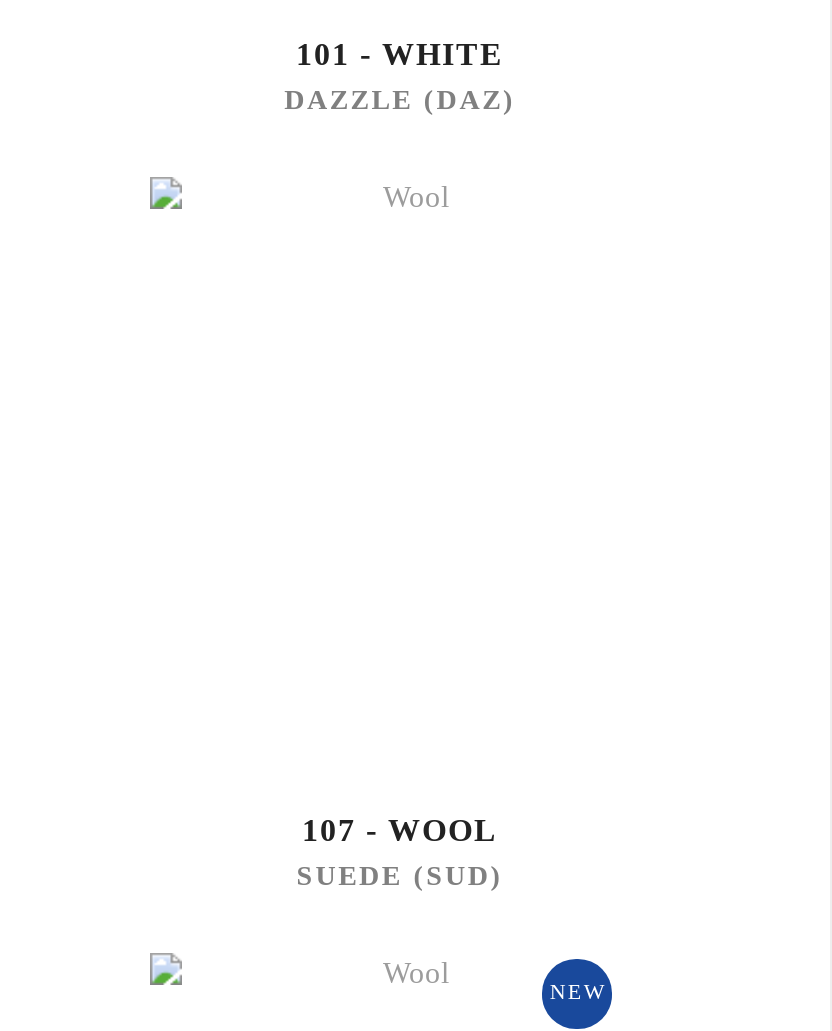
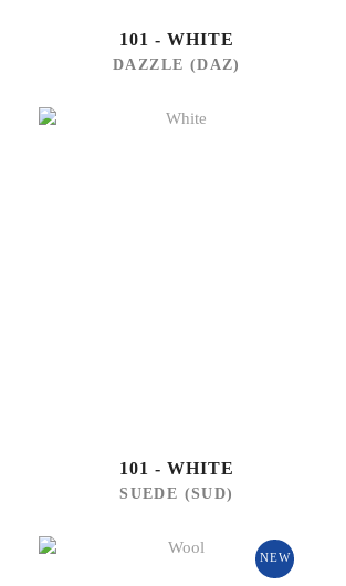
[302,813,498,847] 107 - WOOL -> [119,459,234,478] 101 - WHITE

